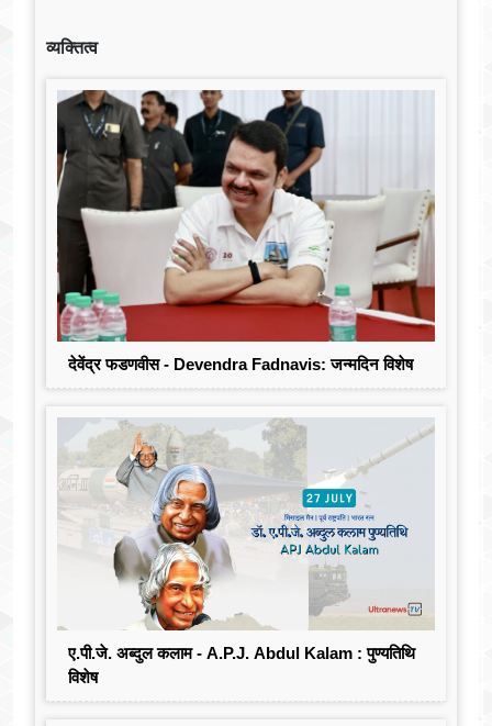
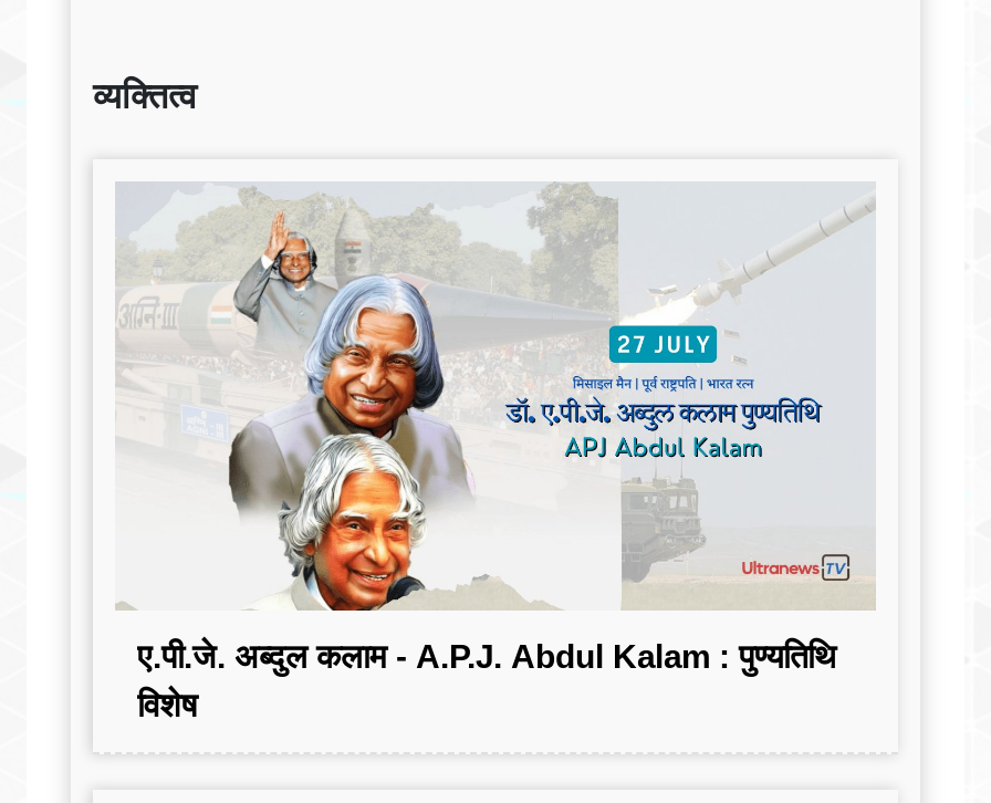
[56,89,436,374] [image] | देवेंद्र फडणवीस - Devendra Fadnavis: जन्मदिन विशेष -> none

